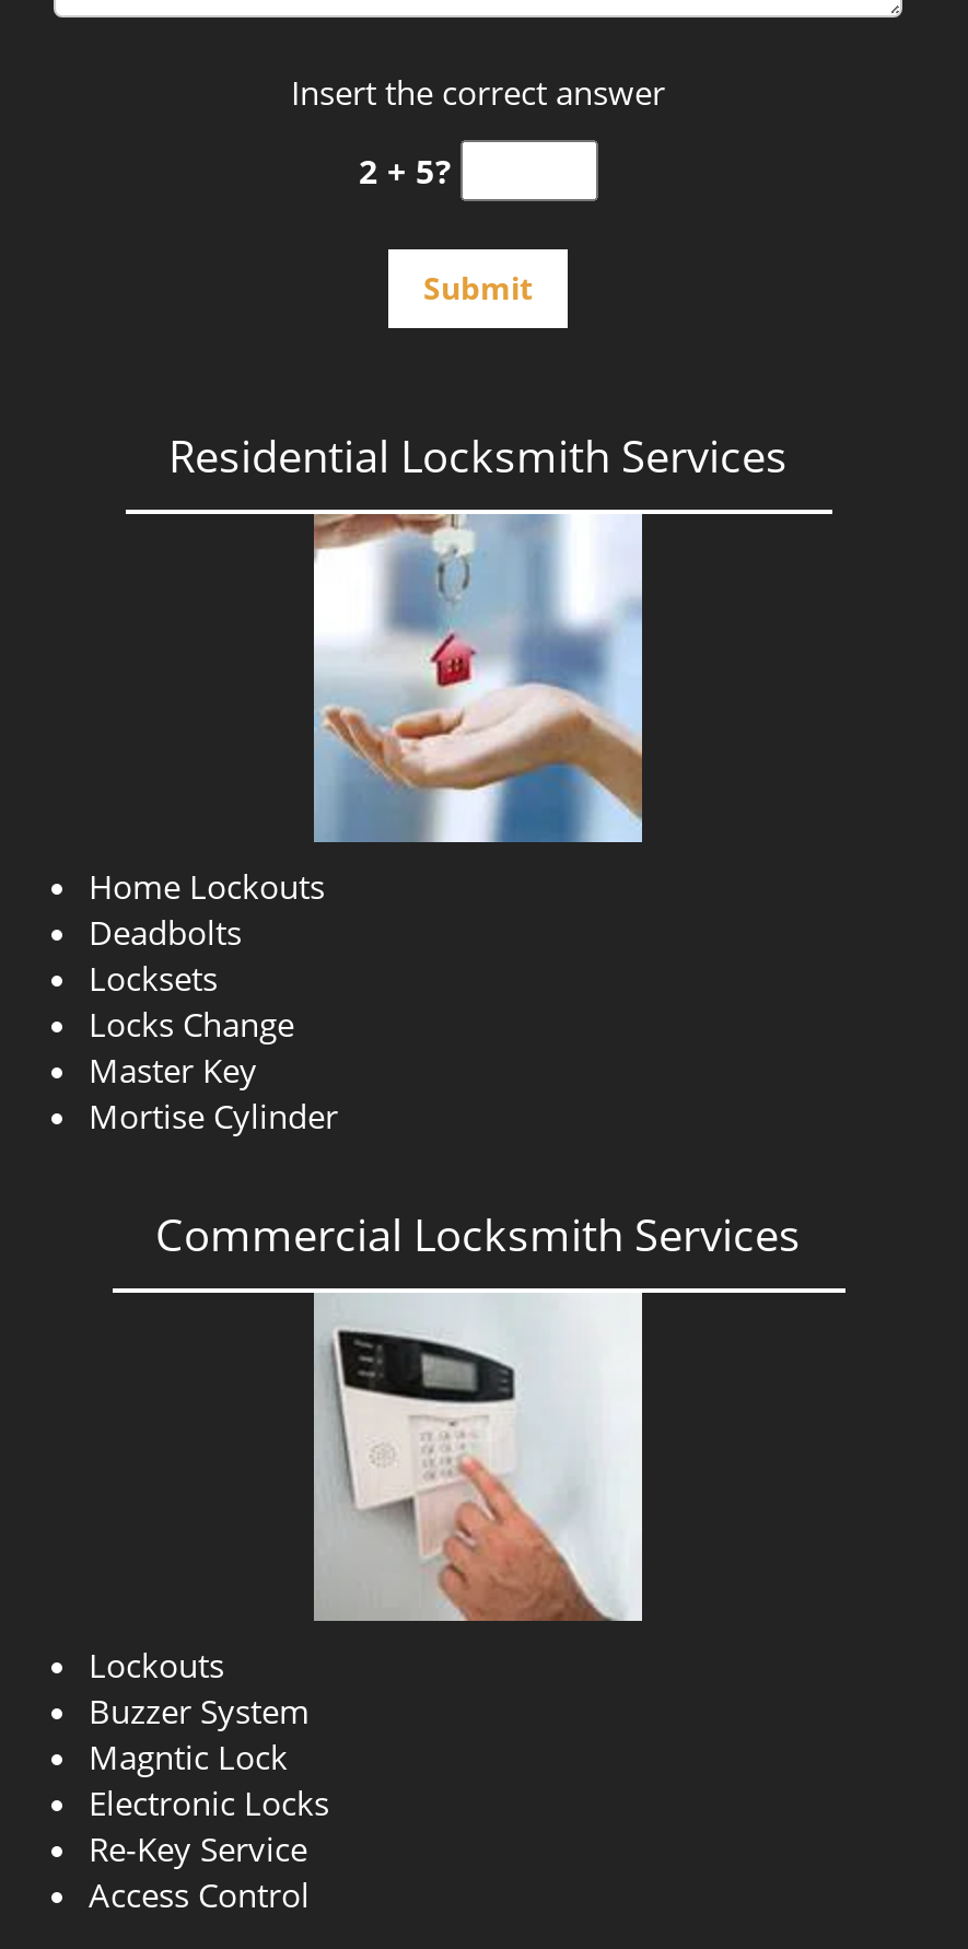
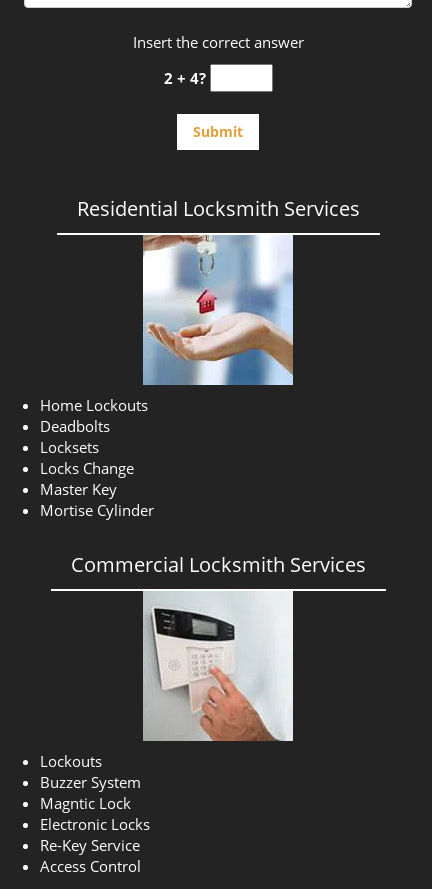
[359,149,451,192] 2 + 5? -> [163,68,205,88] 2 + 4?

